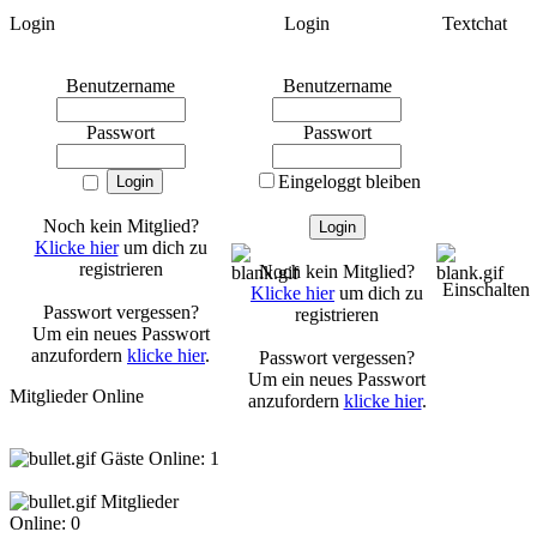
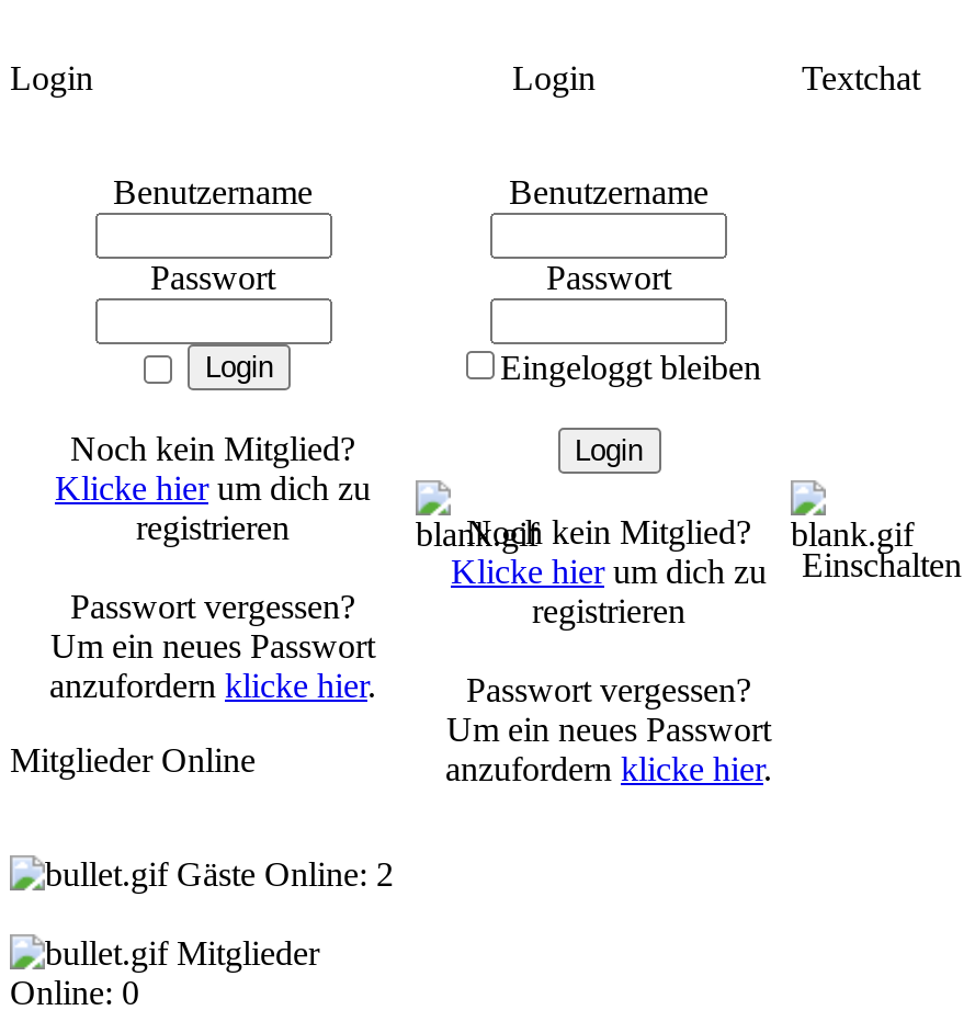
[96,448,219,469] Gäste Online: 1 -> [168,855,394,893] Gäste Online: 2

